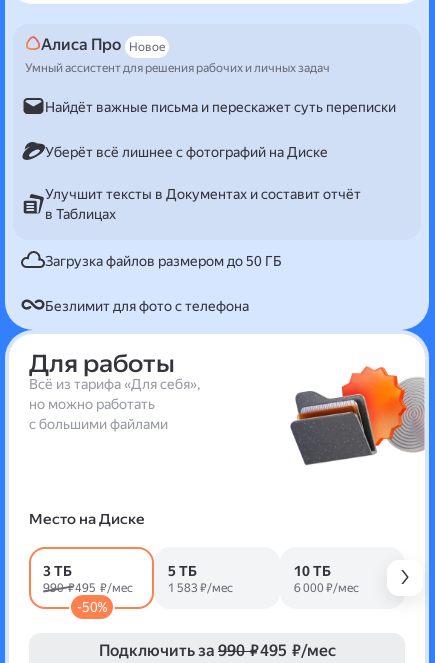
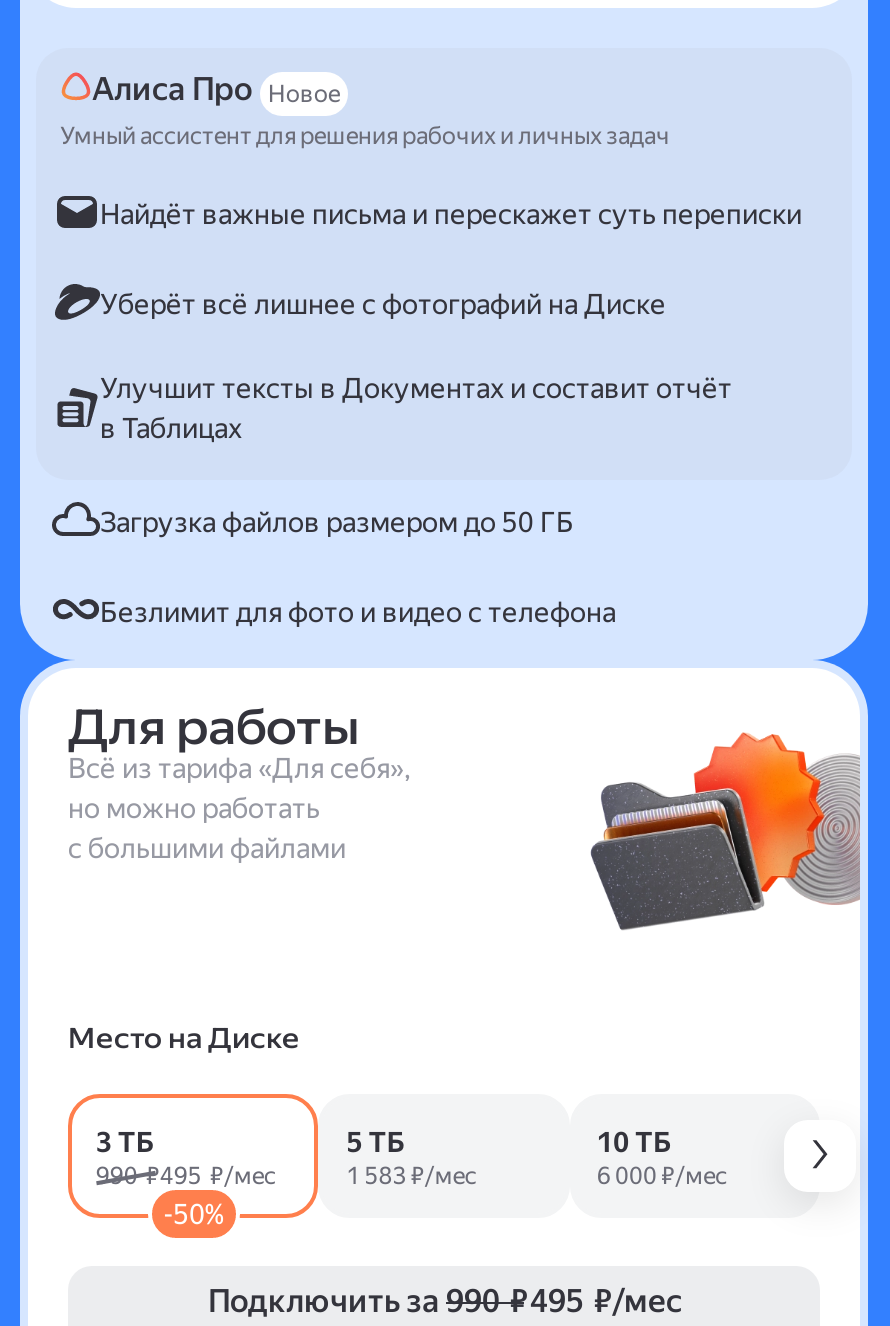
[45,297,249,313] Безлимит для фото с телефона -> [100,595,616,627] Безлимит для фото и видео с телефона

